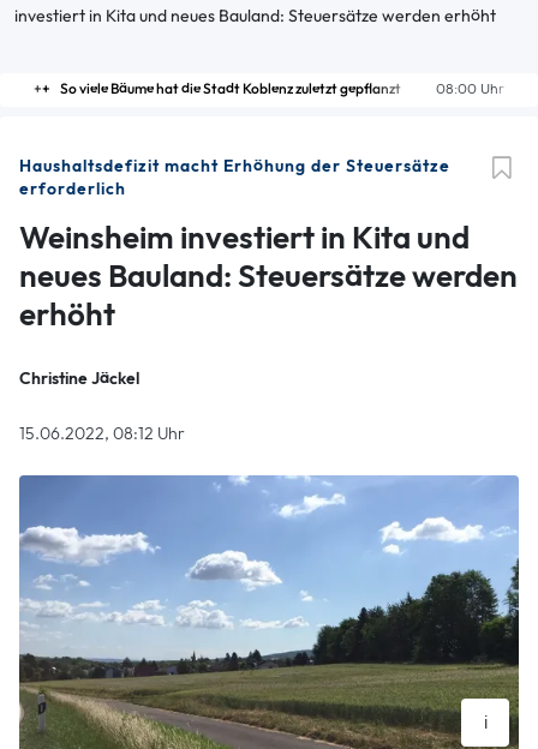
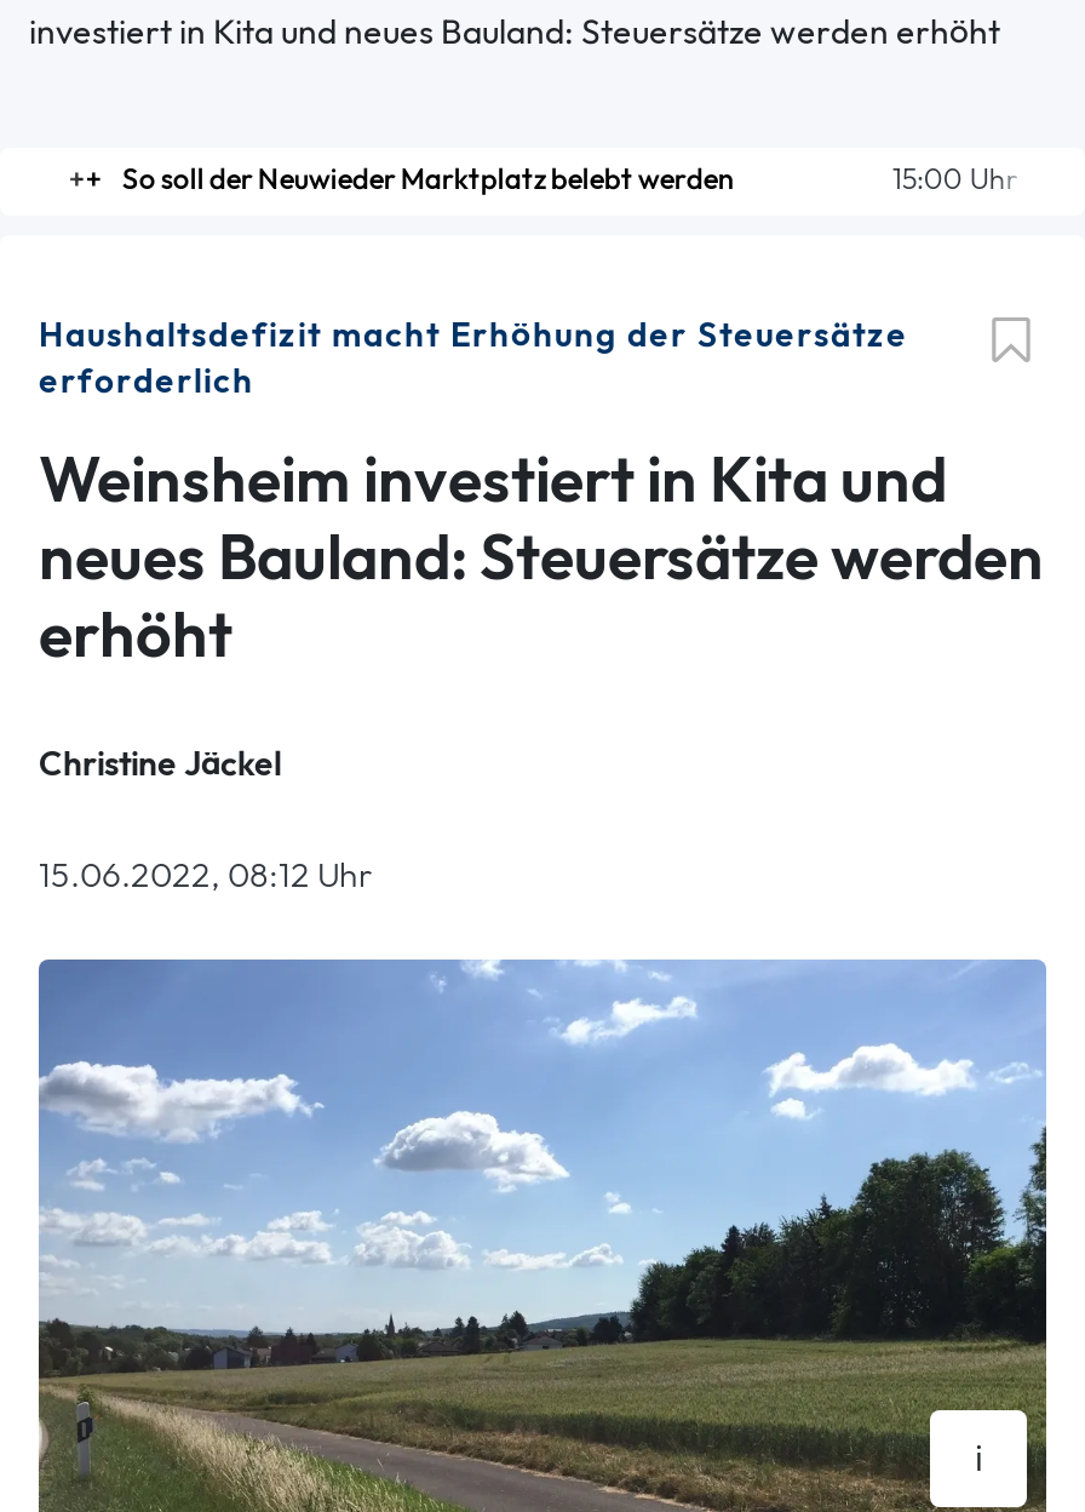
[60,79,504,98] 08:00 Uhr | So viele Bäume hat die Stadt Koblenz zuletzt gepflanzt -> [121,160,1017,199] 15:00 Uhr | So soll der Neuwieder Marktplatz belebt werden

